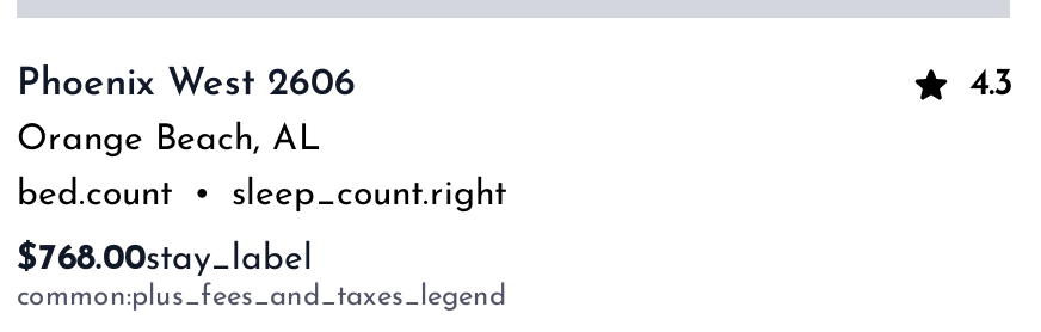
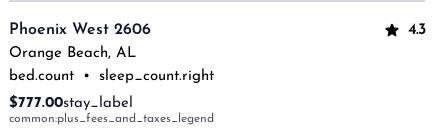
[17,242,313,278] $768.00stay_label -> [9,96,133,111] $777.00stay_label

